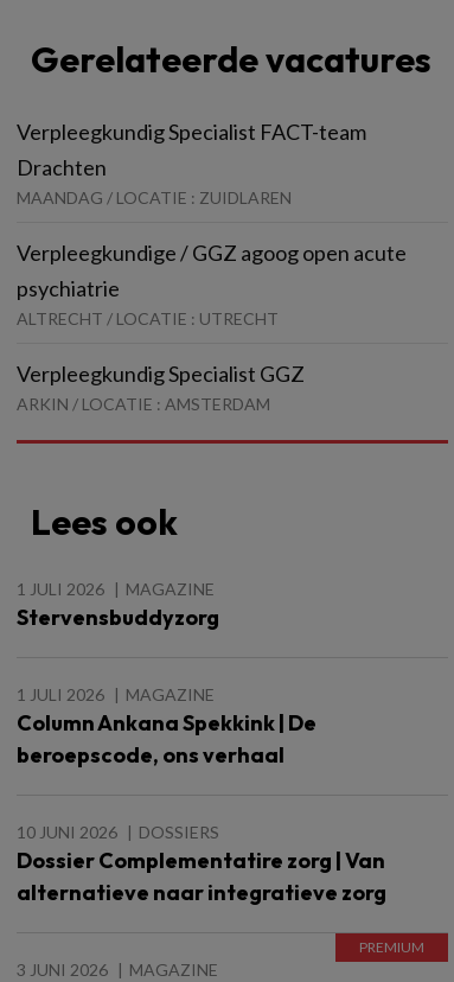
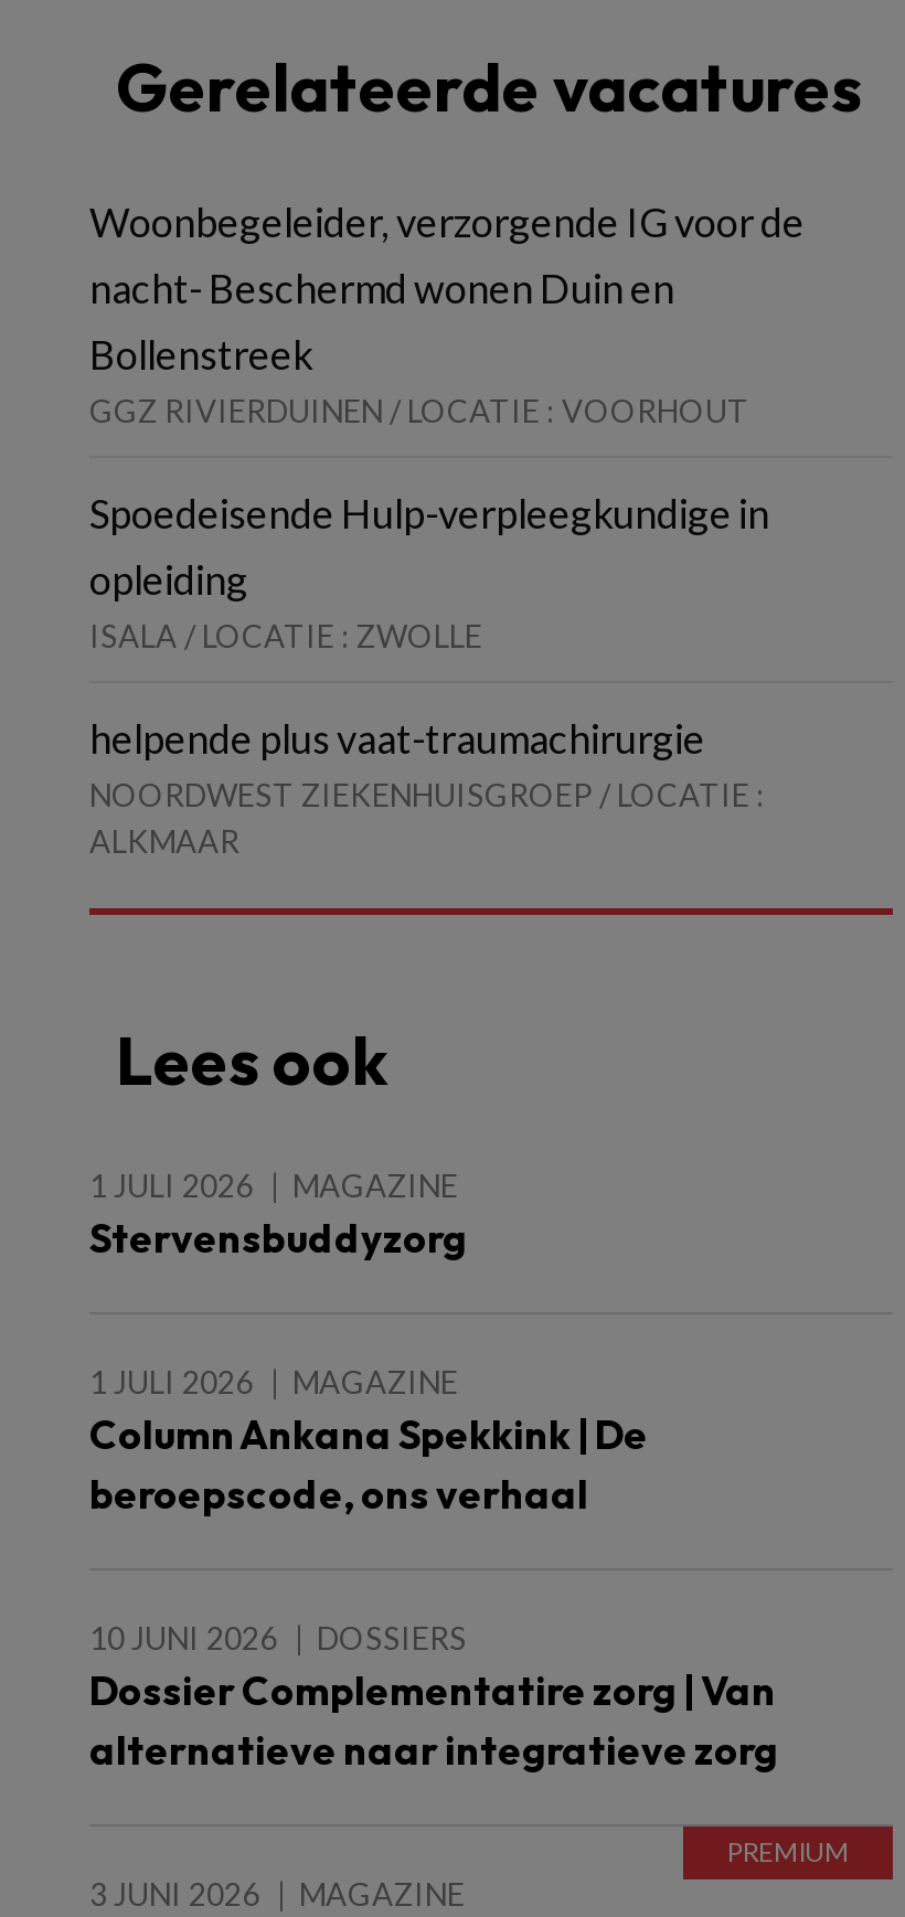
[17,118,366,207] Verpleegkundig Specialist FACT-team | Drachten | MAANDAG / LOCATIE : ZUIDLAREN -> [89,197,805,429] Woonbegeleider, verzorgende IG voor de | nacht- Beschermd wonen Duin en | Bollenstreek | GGZ RIVIERDUINEN / LOCATIE : VOORHOUT
[17,239,407,328] Verpleegkundige / GGZ agoog open acute | psychiatrie | ALTRECHT / LOCATIE : UTRECHT -> [89,488,769,654] Spoedeisende Hulp-verpleegkundige in | opleiding | ISALA / LOCATIE : ZWOLLE
[17,360,305,414] Verpleegkundig Specialist GGZ | ARKIN / LOCATIE : AMSTERDAM -> [89,713,765,859] helpende plus vaat-traumachirurgie | NOORDWEST ZIEKENHUISGROEP / LOCATIE : | ALKMAAR

